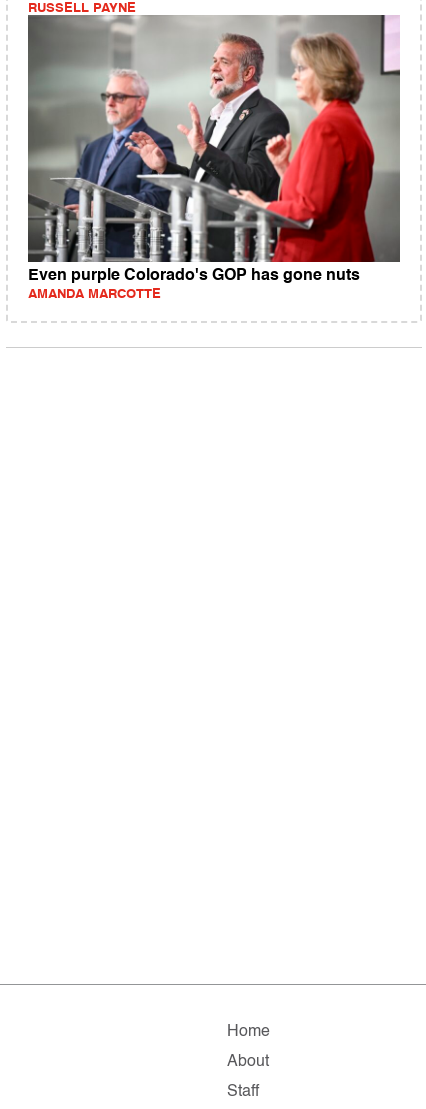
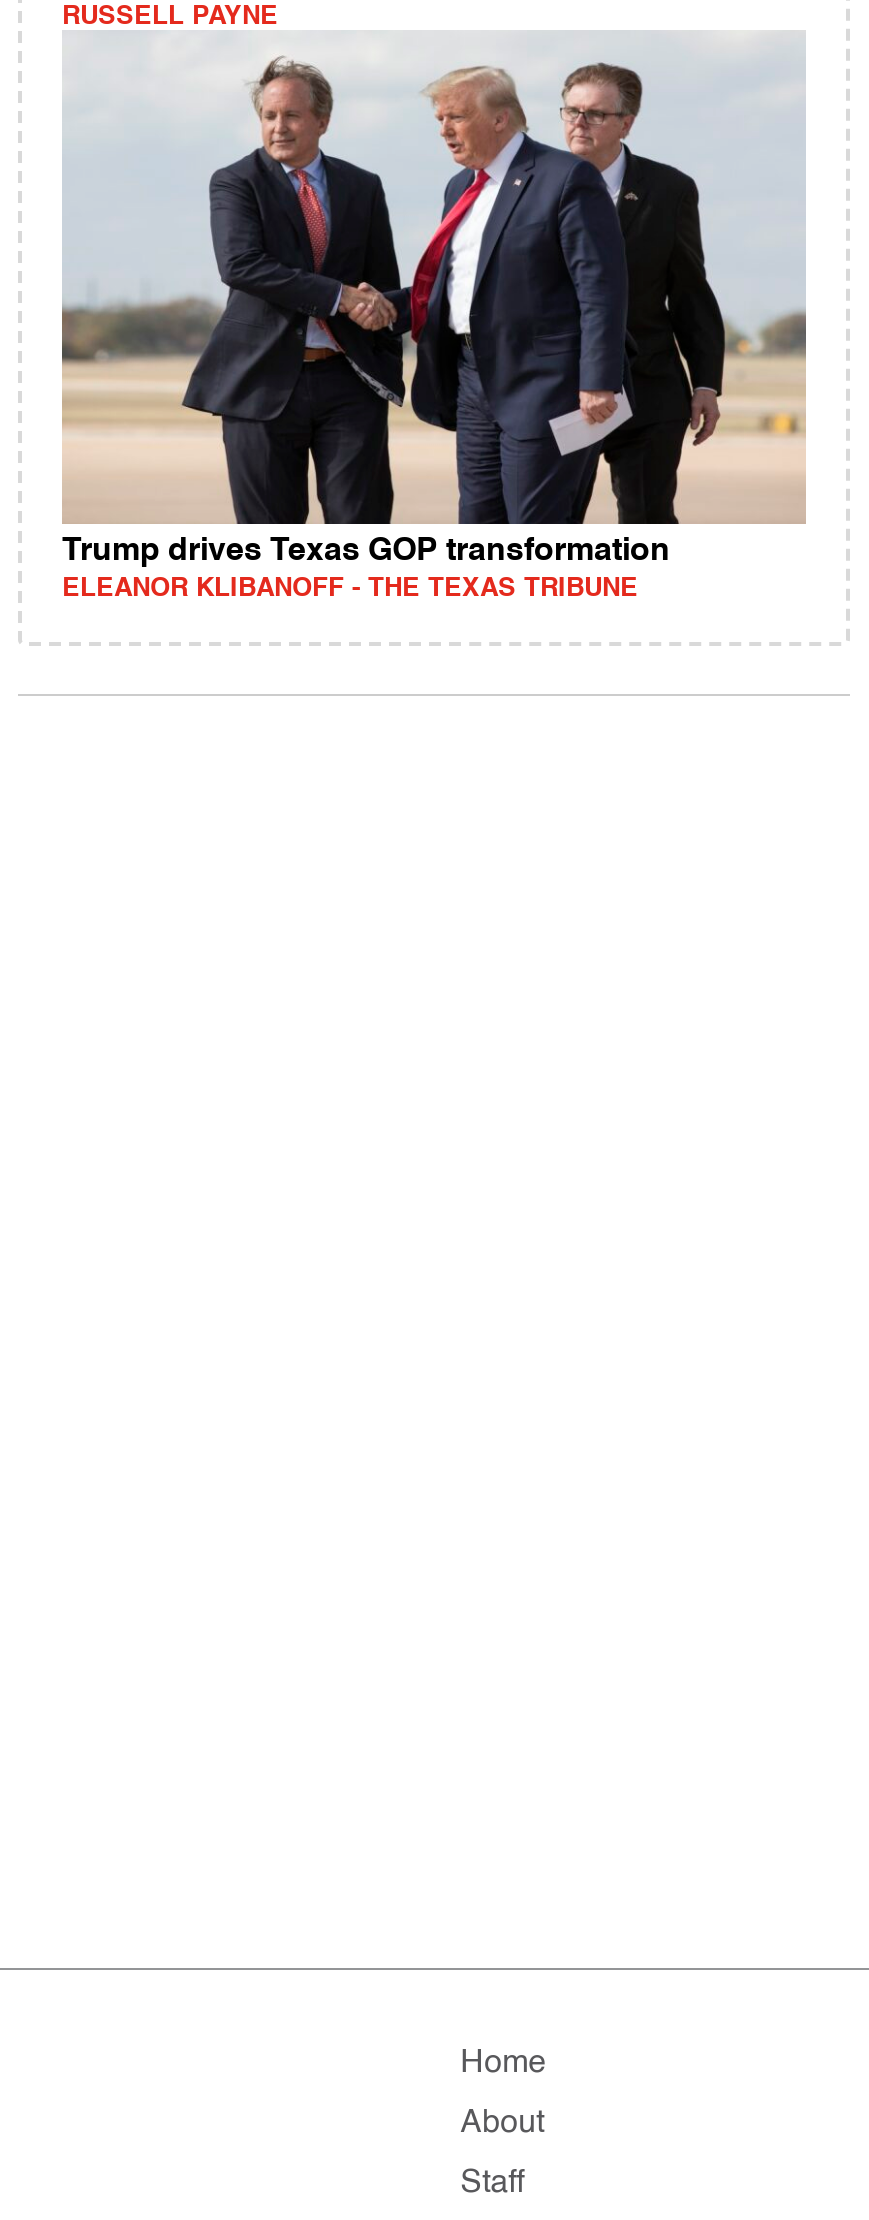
[27,14,401,301] [image] | Even purple Colorado's GOP has gone nuts | AMANDA MARCOTTE -> [62,30,806,603] [image] | Trump drives Texas GOP transformation | ELEANOR KLIBANOFF - THE TEXAS TRIBUNE

